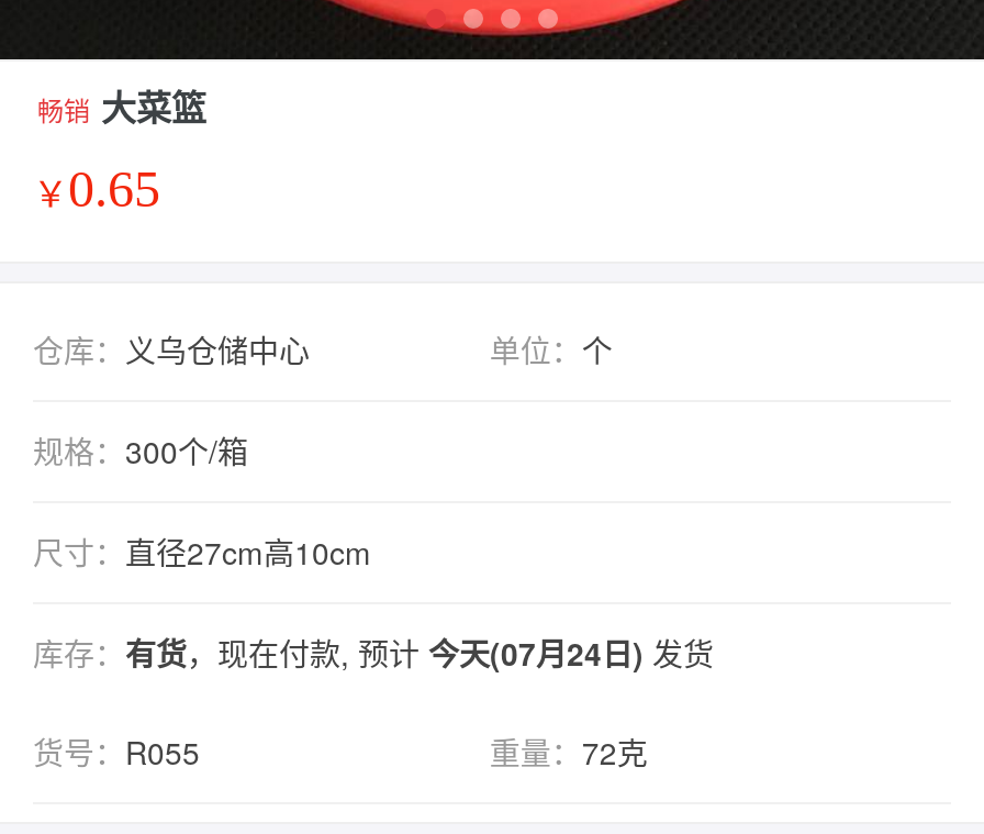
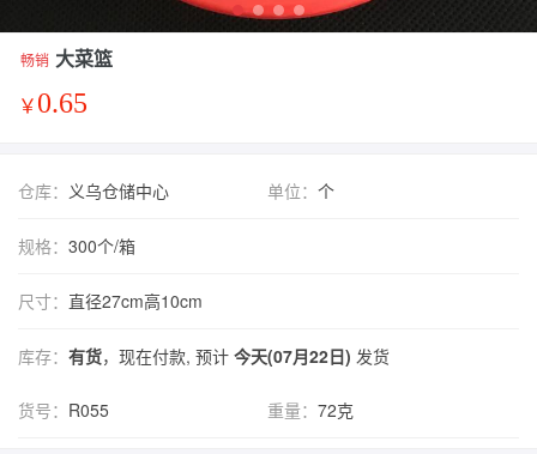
[33,631,714,675] 库存：有货，现在付款, 预计今天(07月24日)发货 -> [18,344,390,368] 库存：有货，现在付款, 预计今天(07月22日)发货

